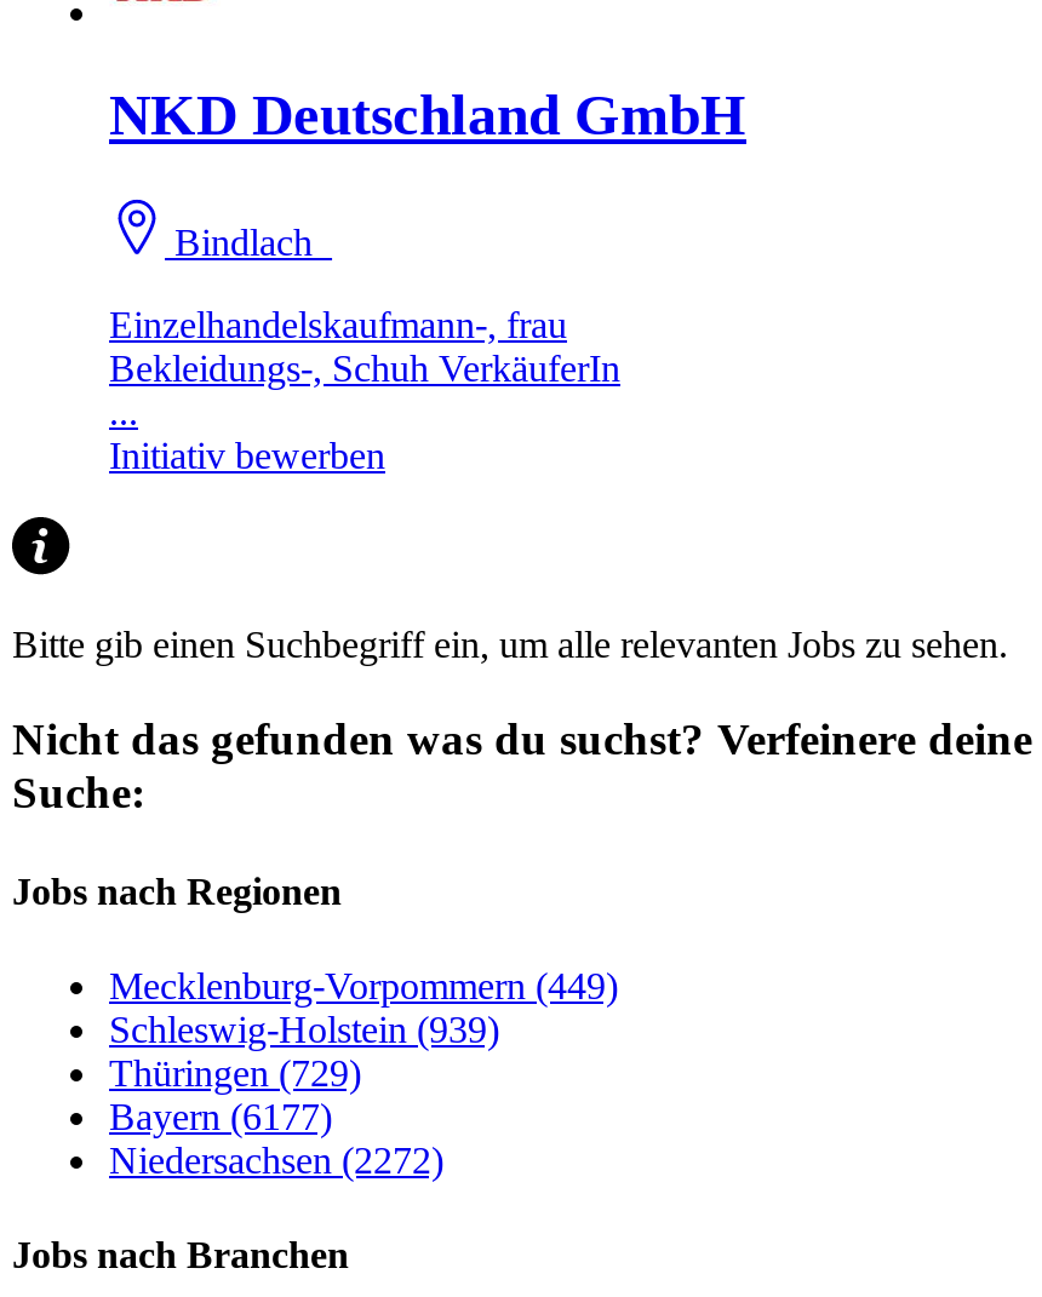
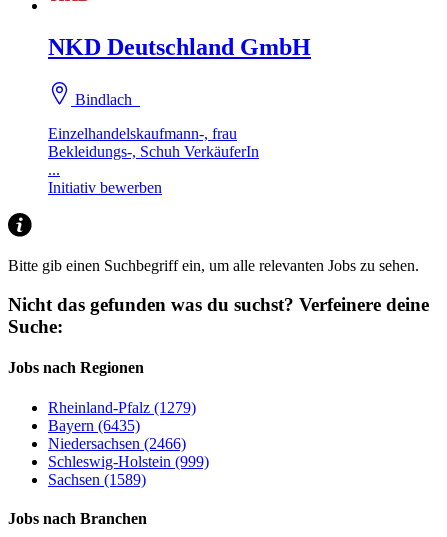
[109,965,618,1181] Mecklenburg-Vorpommern (449) | Schleswig-Holstein (939) | Thüringen (729) | Bayern (6177) | Niedersachsen (2272) -> [48,399,209,488] Rheinland-Pfalz (1279) | Bayern (6435) | Niedersachsen (2466) | Schleswig-Holstein (999) | Sachsen (1589)

